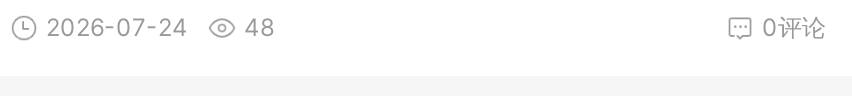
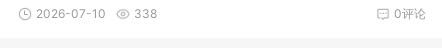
[46,11,274,41] 2026-07-24 | 48 -> [36,6,157,21] 2026-07-10 | 338

